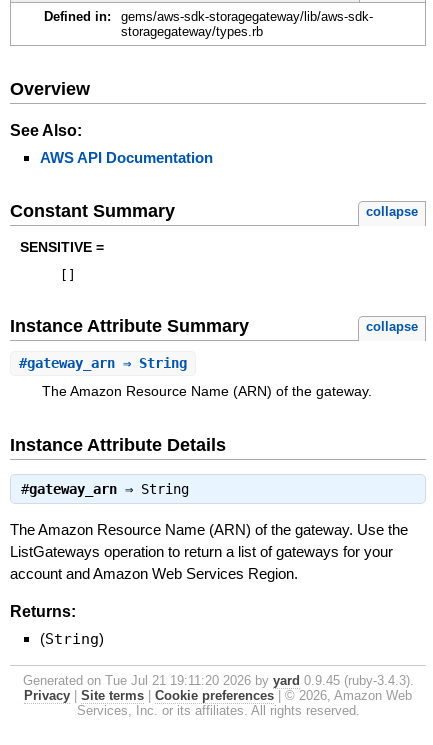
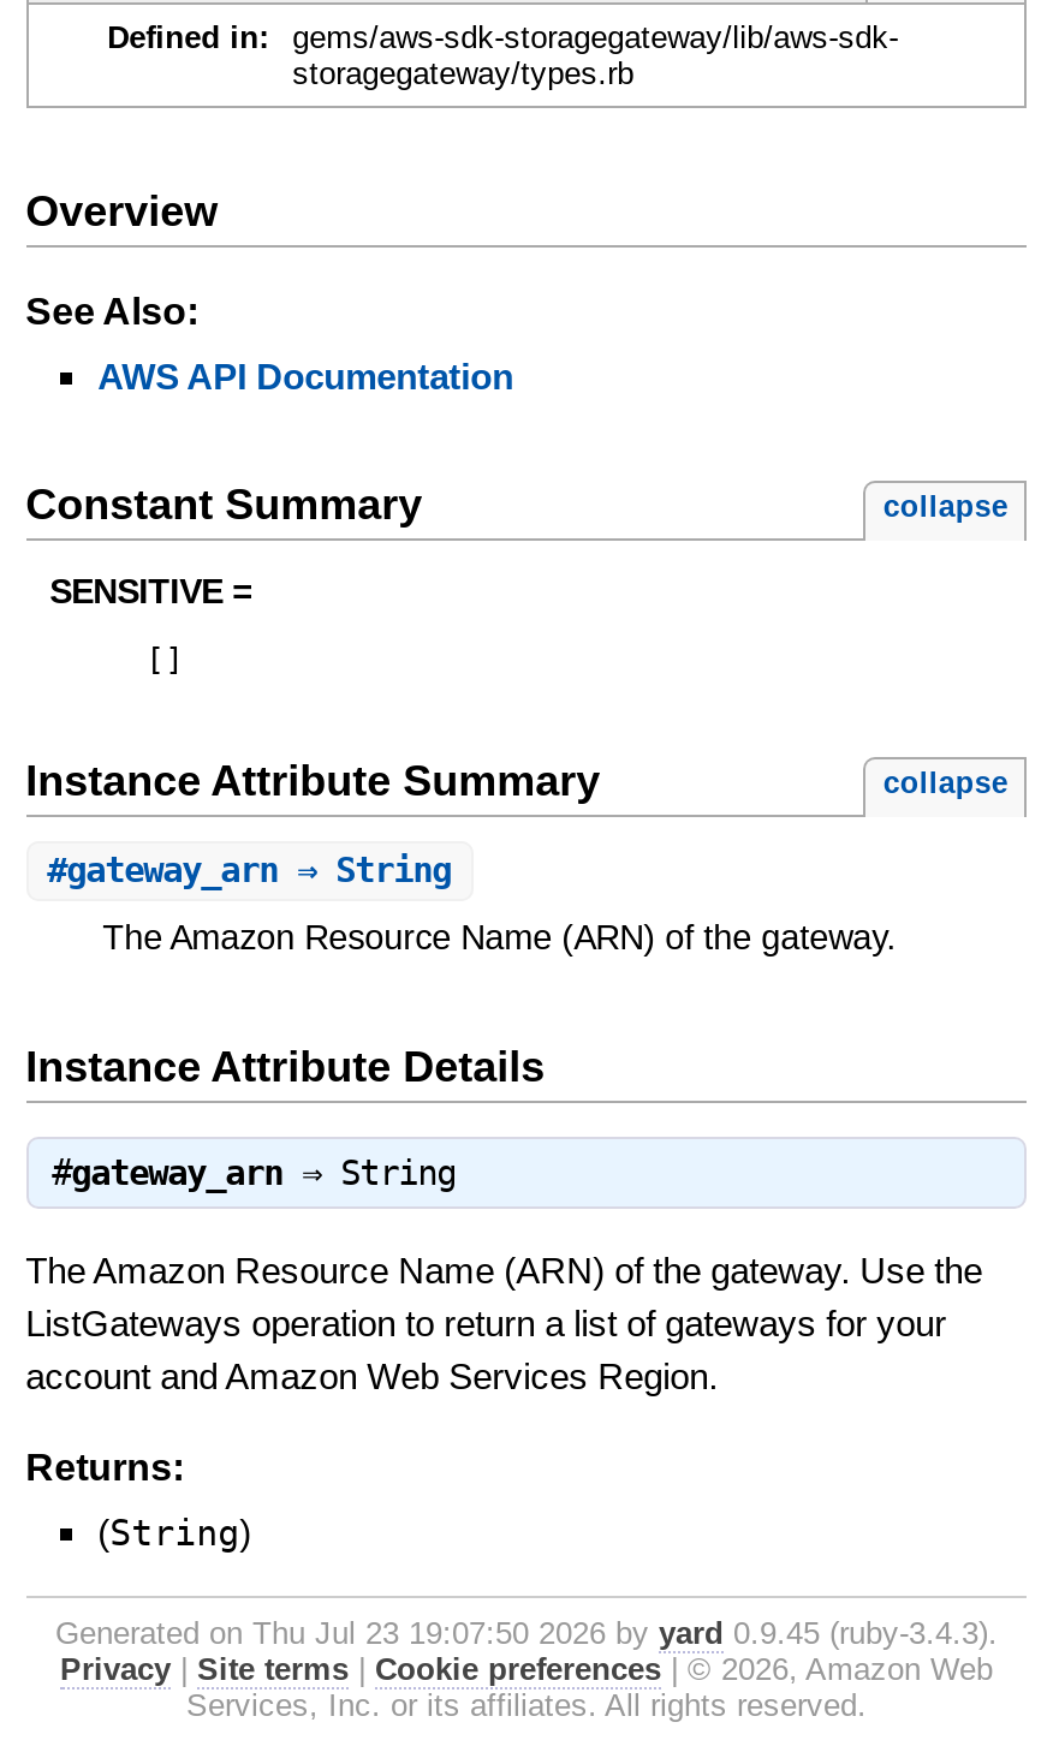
[22,673,413,688] Generated on Tue Jul 21 19:11:20 2026 by yard 0.9.45 (ruby-3.4.3). -> [55,1615,998,1651] Generated on Thu Jul 23 19:07:50 2026 by yard 0.9.45 (ruby-3.4.3).

